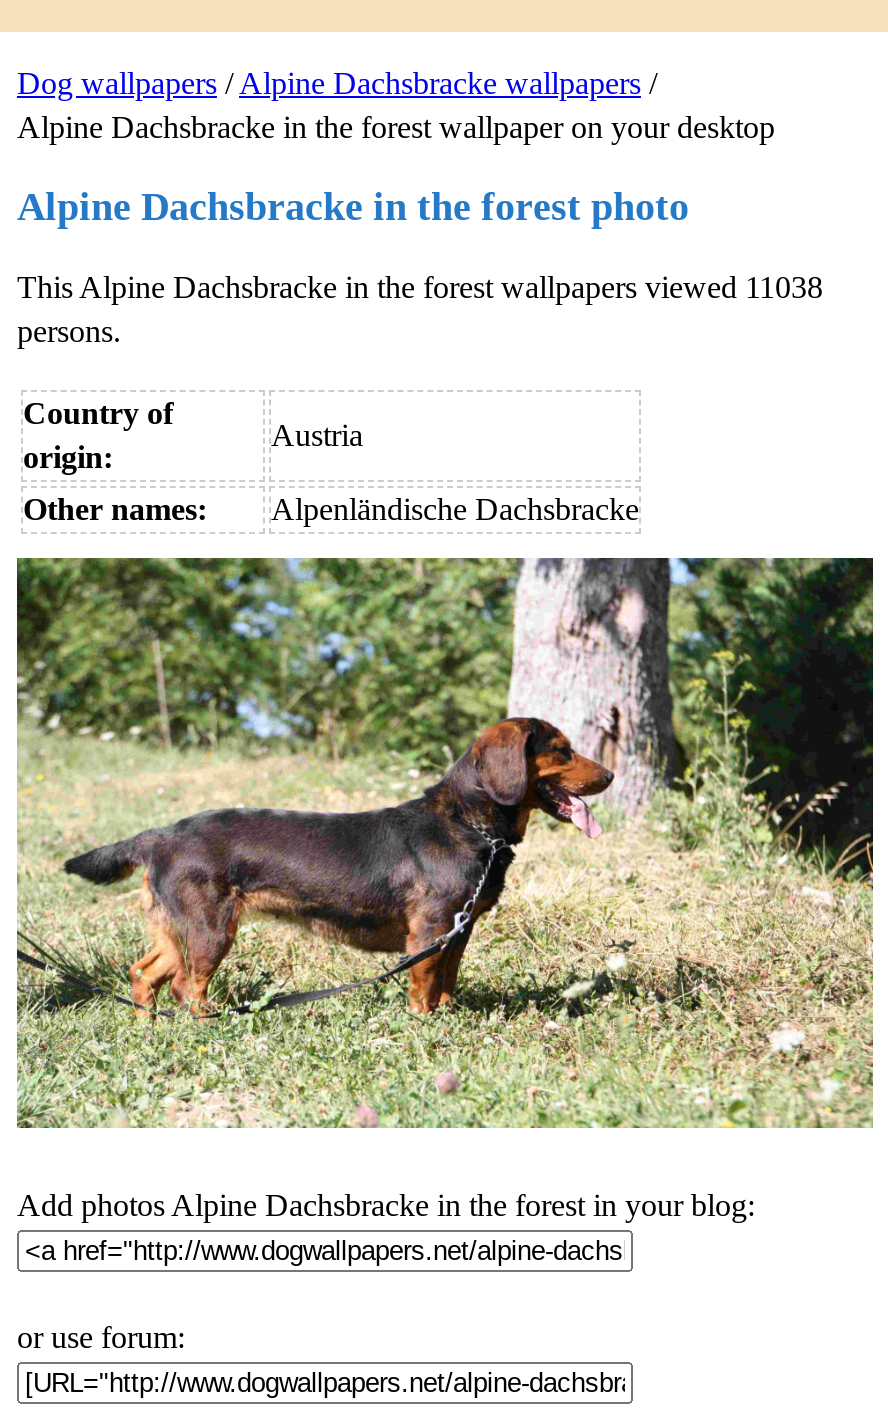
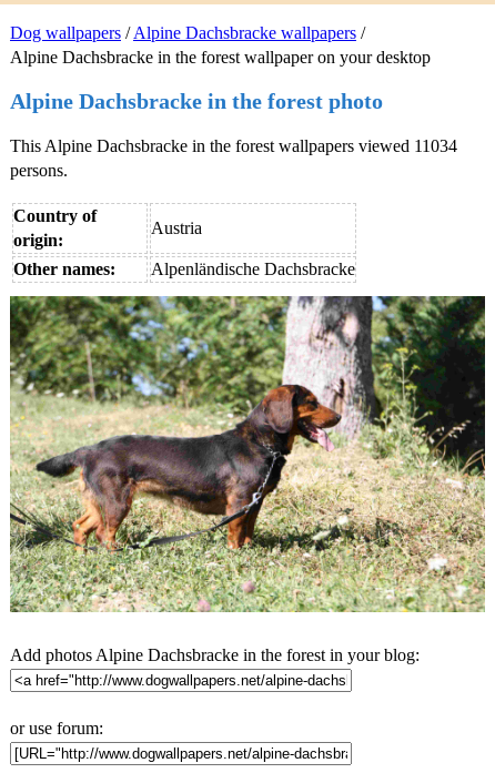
[17,269,823,303] This Alpine Dachsbracke in the forest wallpapers viewed 11038 -> [10,136,457,155] This Alpine Dachsbracke in the forest wallpapers viewed 11034

